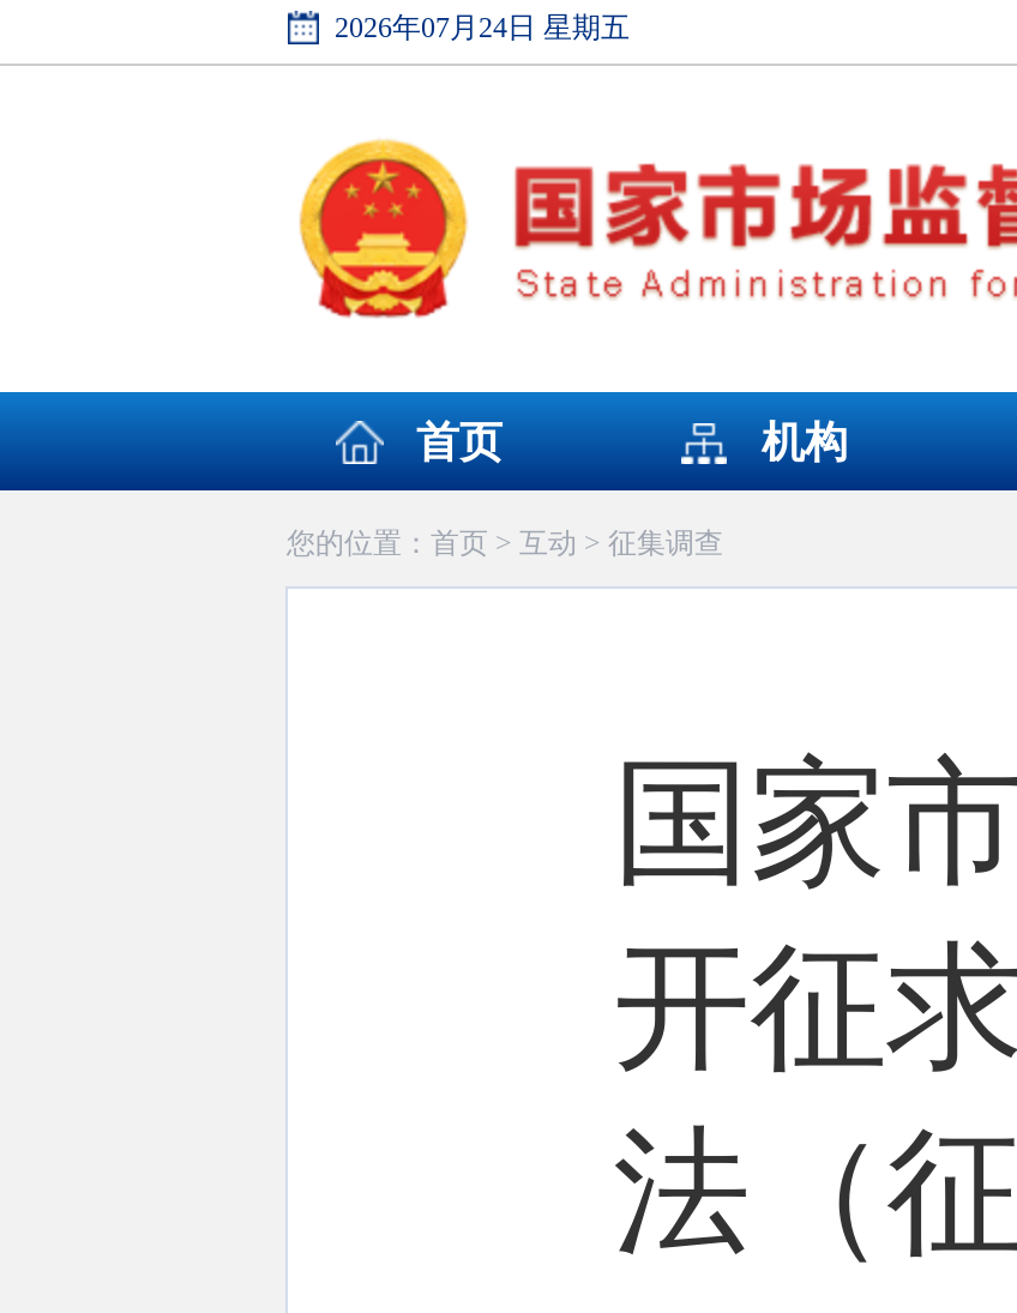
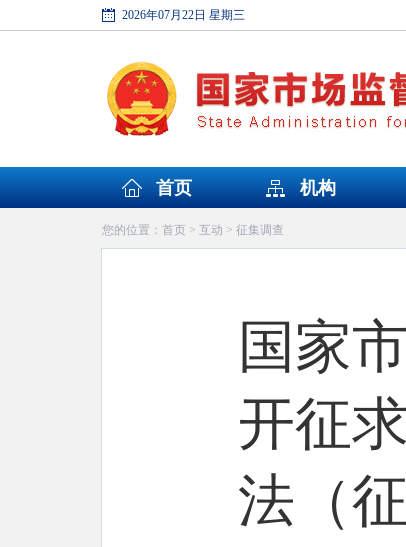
[335,11,630,44] 2026年07月24日 星期五 -> [121,8,244,22] 2026年07月22日 星期三

